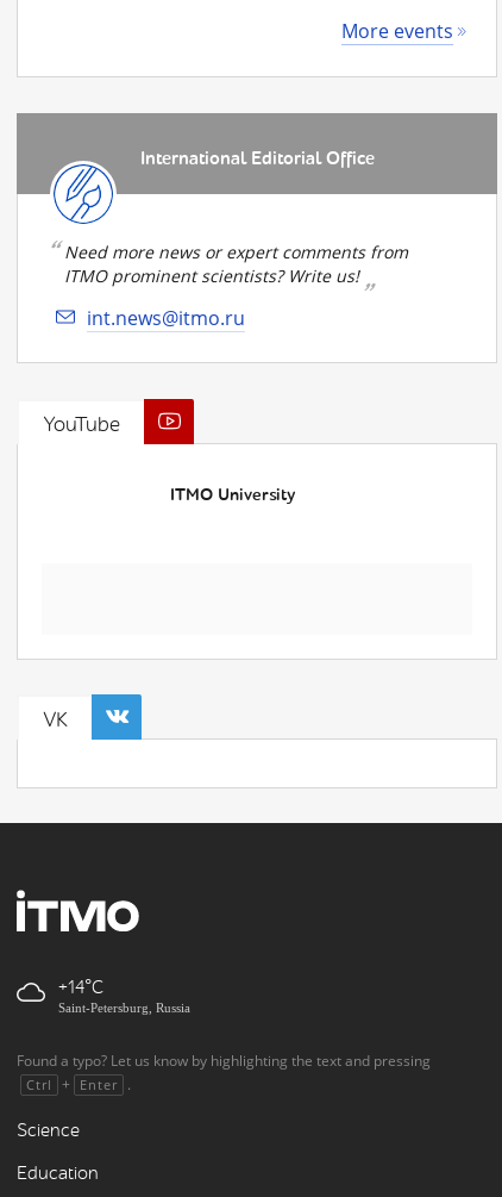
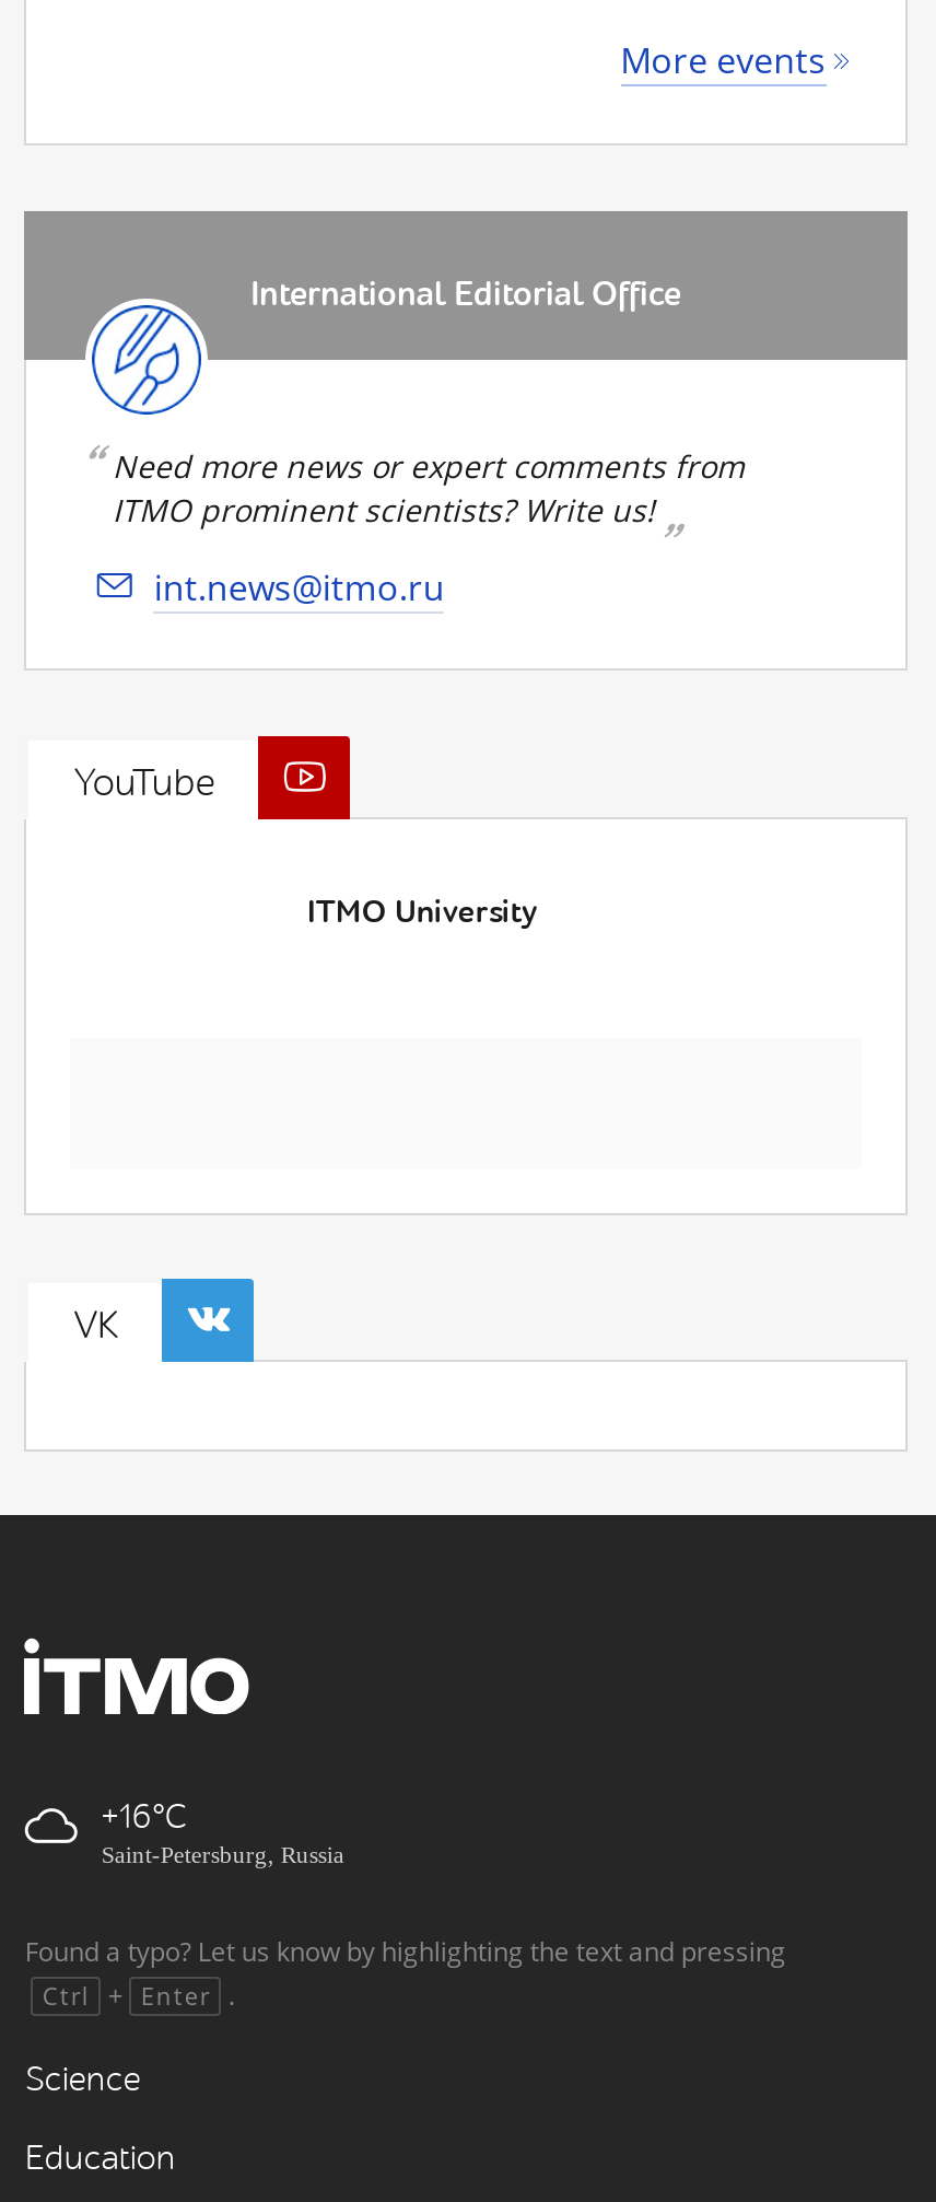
[59,977,85,1000] +14 -> [101,1798,152,1840] +16

